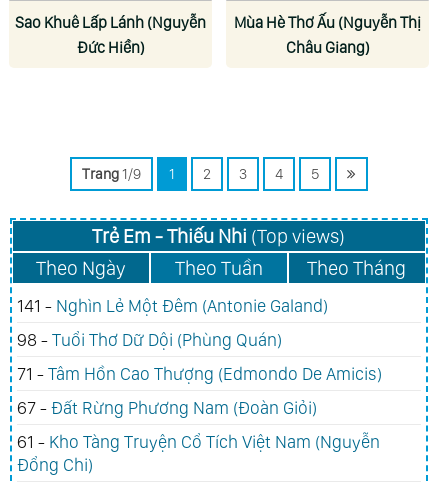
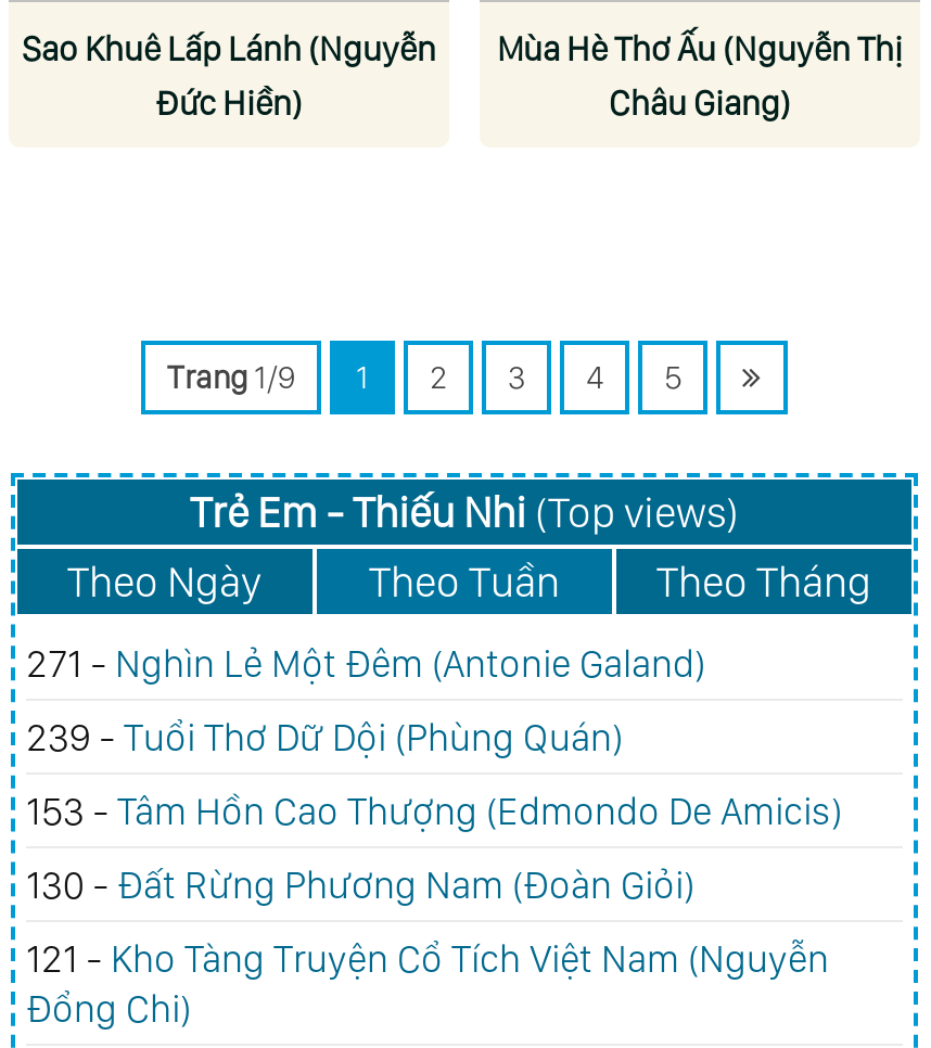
[17,295,328,316] 141 - Nghìn Lẻ Một Đêm (Antonie Galand) -> [26,640,705,686] 271 - Nghìn Lẻ Một Đêm (Antonie Galand)
[17,329,282,350] 98 - Tuổi Thơ Dữ Dội (Phùng Quán) -> [26,714,623,760] 239 - Tuổi Thơ Dữ Dội (Phùng Quán)
[17,363,382,384] 71 - Tâm Hồn Cao Thượng (Edmondo De Amicis) -> [26,788,842,833] 153 - Tâm Hồn Cao Thượng (Edmondo De Amicis)
[17,397,317,418] 67 - Đất Rừng Phương Nam (Đoàn Giỏi) -> [26,862,694,907] 130 - Đất Rừng Phương Nam (Đoàn Giỏi)
[17,431,380,452] 61 - Kho Tàng Truyện Cổ Tích Việt Nam (Nguyễn -> [26,935,829,981] 121 - Kho Tàng Truyện Cổ Tích Việt Nam (Nguyễn

